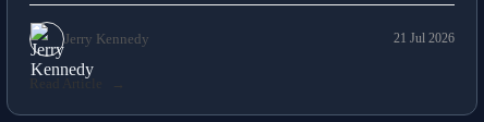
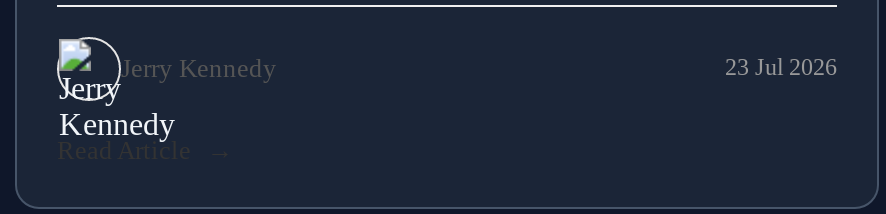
[394,31,455,46] 21 Jul 2026 -> [725,53,837,81] 23 Jul 2026

